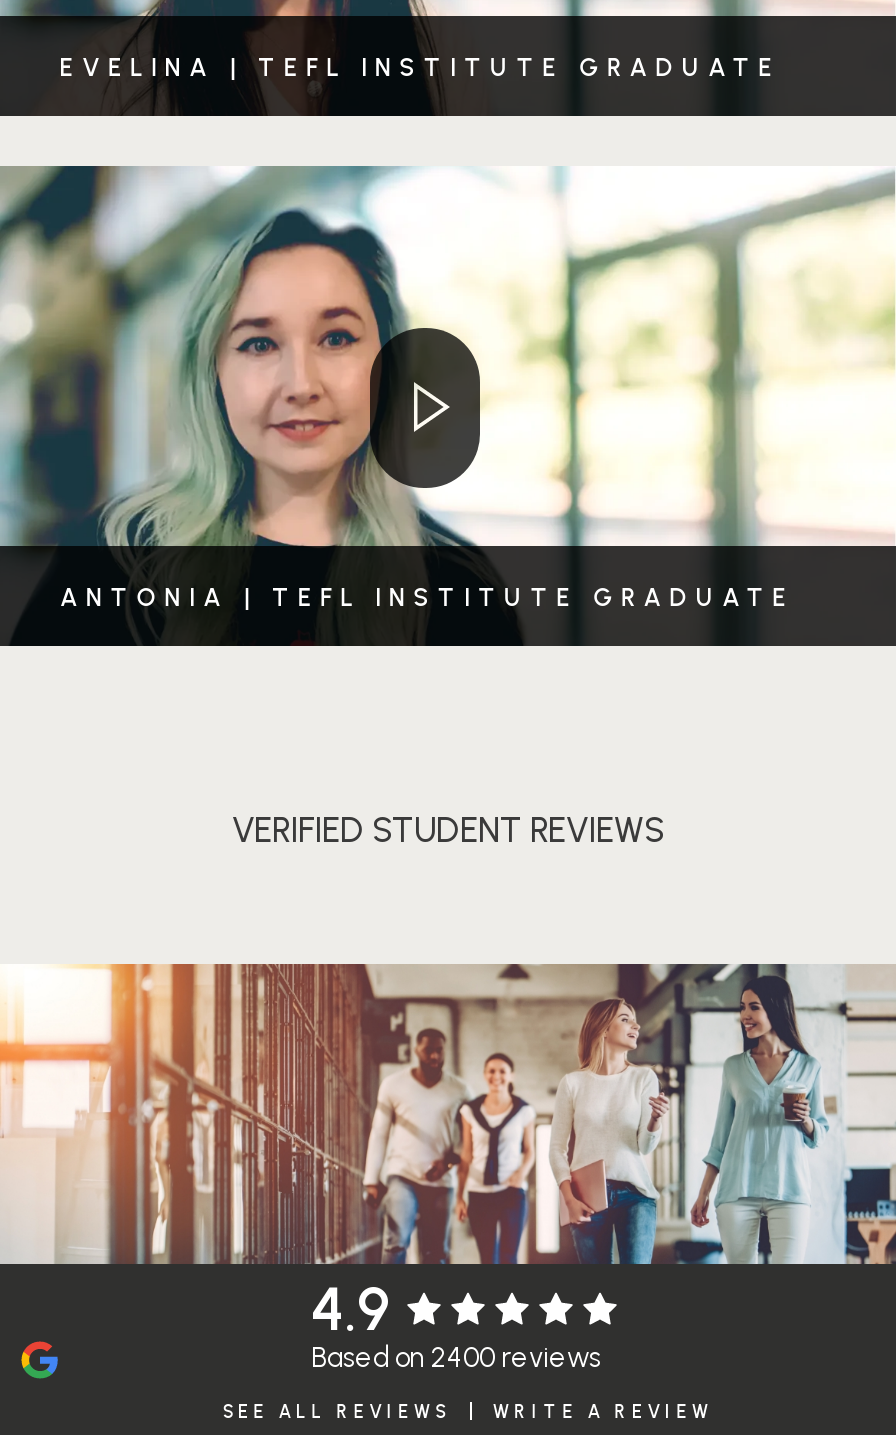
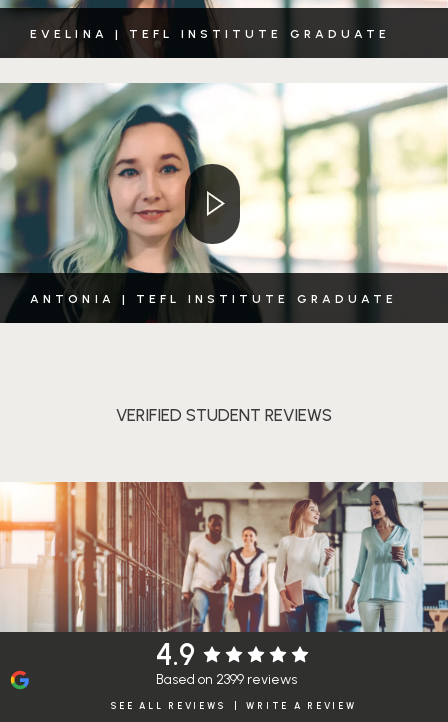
[311,1342,601,1376] Based on 2400 reviews -> [155,671,296,688] Based on 2399 reviews

